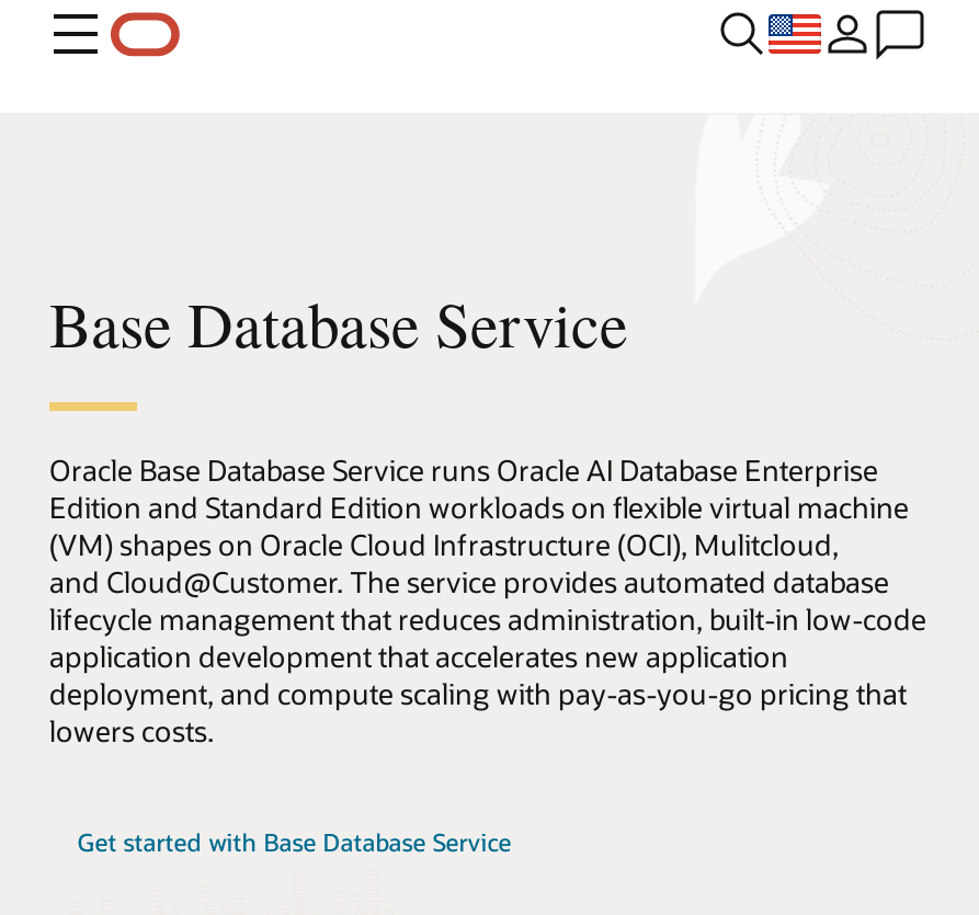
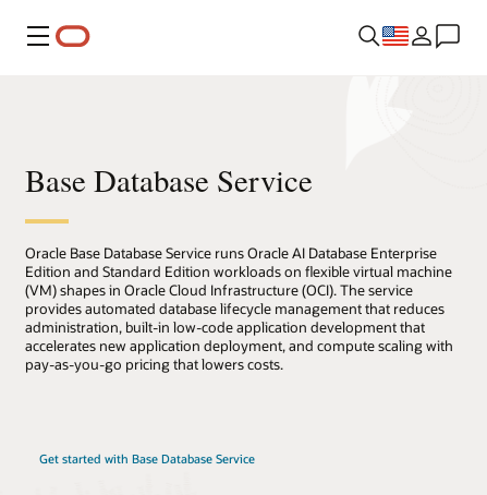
[49,527,926,748] (VM) shapes on Oracle Cloud Infrastructure (OCI), Mulitcloud, | and Cloud@Customer. The service provides automated database | lifecycle management that reduces administration, built-in low-code | application development that accelerates new application | deployment, and compute scaling with pay-as-you-go pricing that | lowers costs. -> [25,281,453,373] (VM) shapes in Oracle Cloud Infrastructure (OCI). The service | provides automated database lifecycle management that reduces | administration, built-in low-code application development that | accelerates new application deployment, and compute scaling with | pay-as-you-go pricing that lowers costs.

